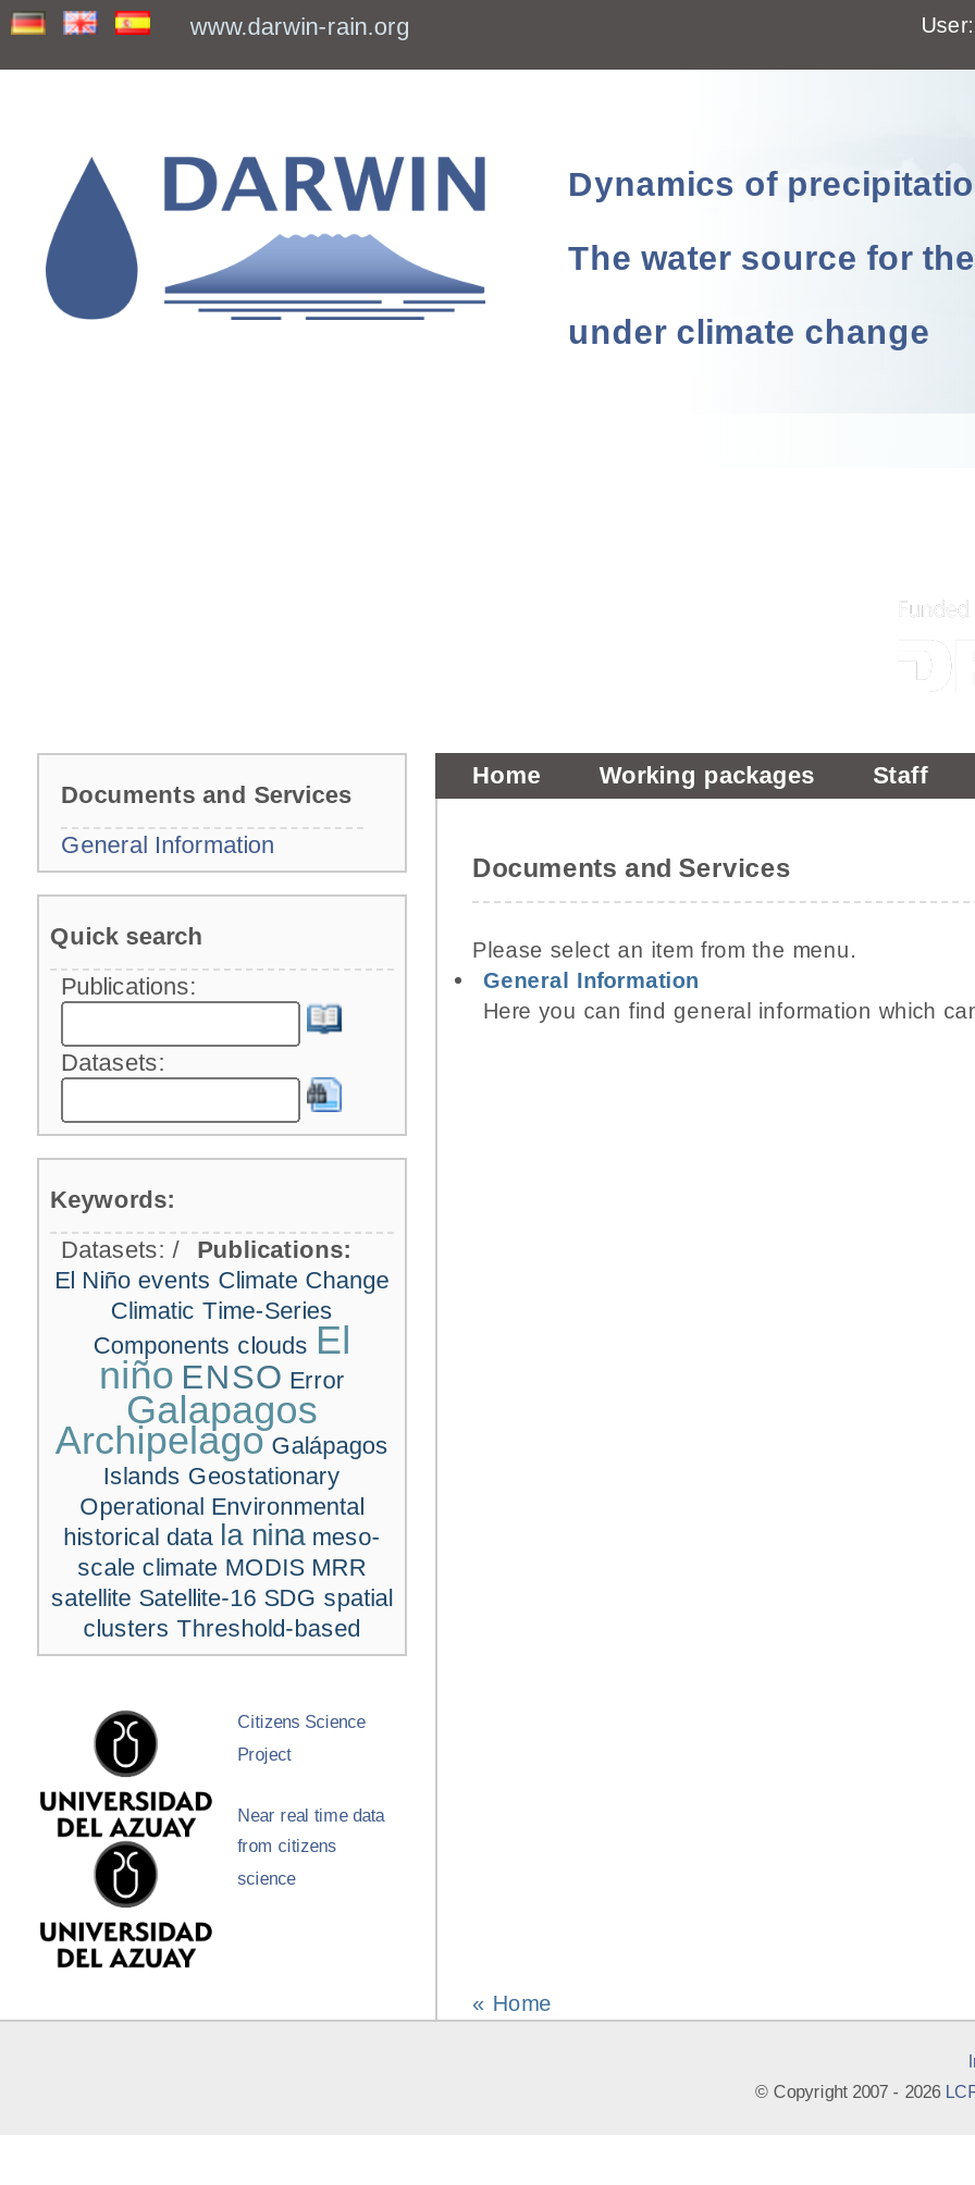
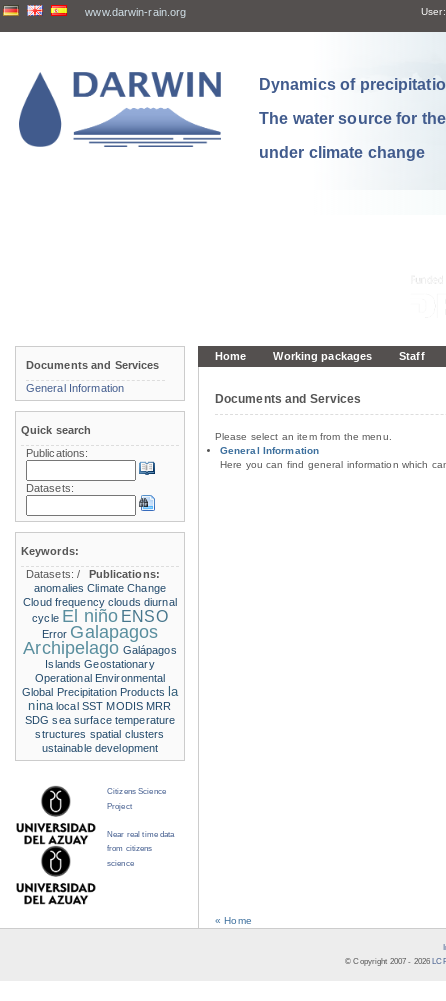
[55,1267,389,1432] El Niño events Climate Change | Climatic Time-Series | Components clouds El | niño ENSO Error | Galapagos -> [23,582,177,642] anomalies Climate Change | Cloud frequency clouds diurnal | cycle El niño ENSO | Error Galapagos
[51,1519,393,1641] historical data la nina meso- | scale climate MODIS MRR | satellite Satellite-16 SDG spatial | clusters Threshold-based -> [22,684,178,754] Global Precipitation Products la | nina local SST MODIS MRR | SDG sea surface temperature | structures spatial clusters | ustainable development

